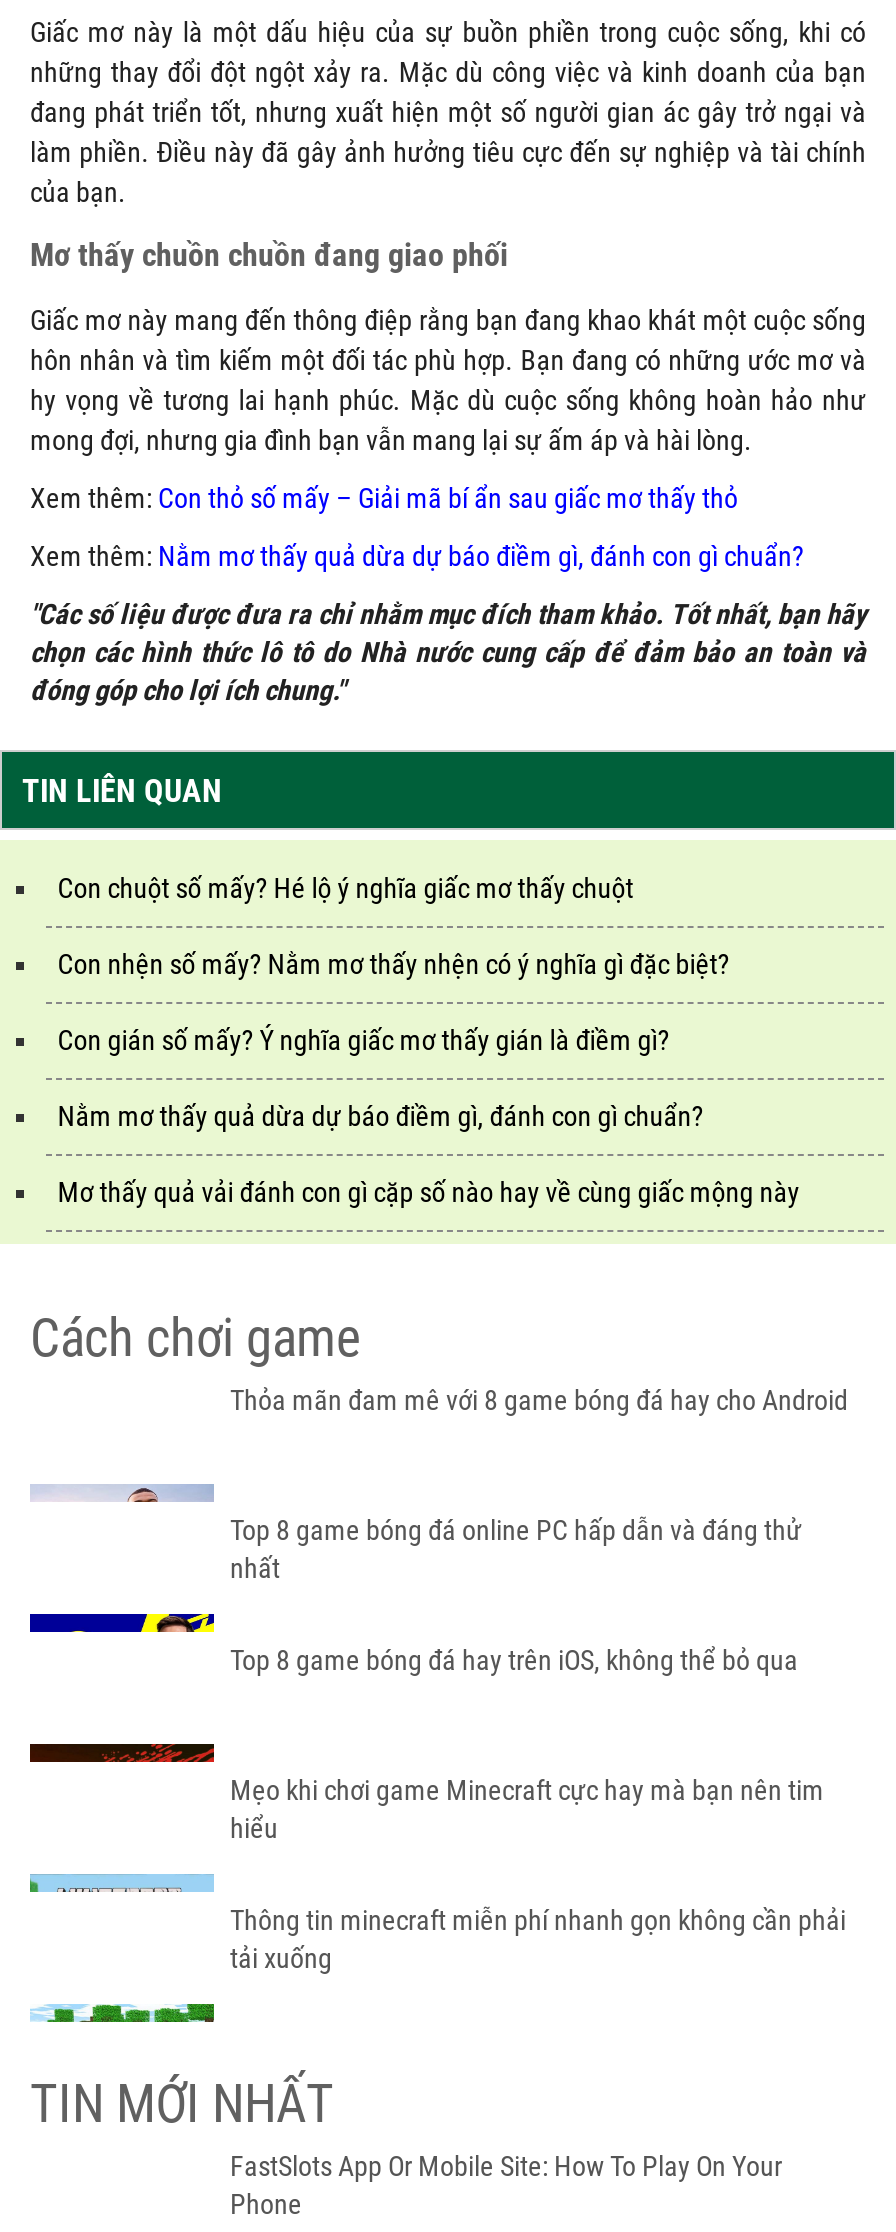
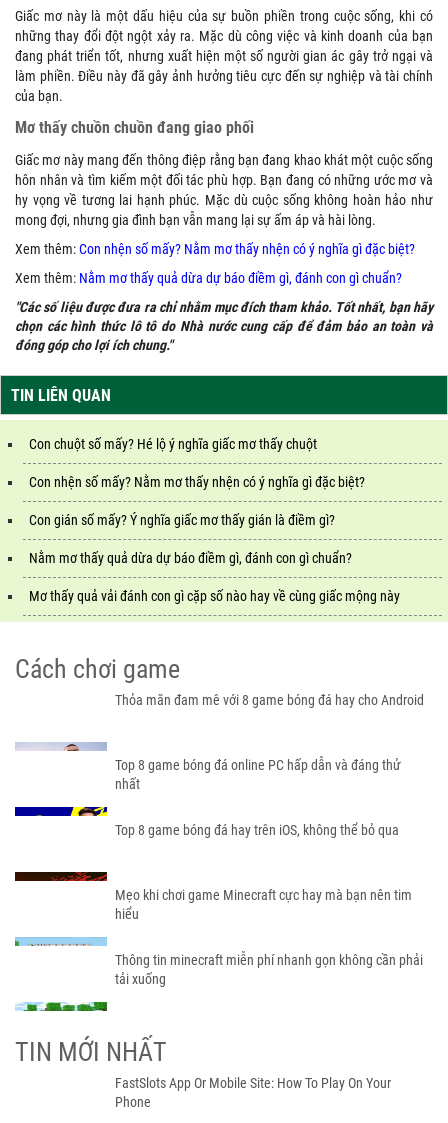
[30,482,738,514] Xem thêm: Con thỏ số mấy – Giải mã bí ẩn sau giấc mơ thấy thỏ -> [15,241,415,257] Xem thêm: Con nhện số mấy? Nằm mơ thấy nhện có ý nghĩa gì đặc biệt?

